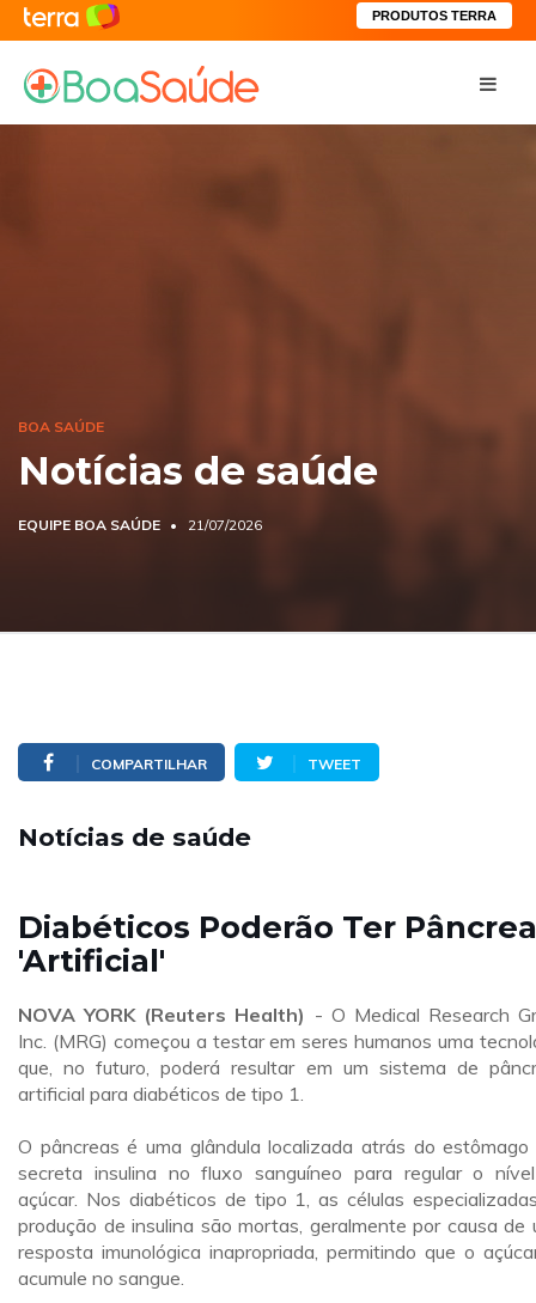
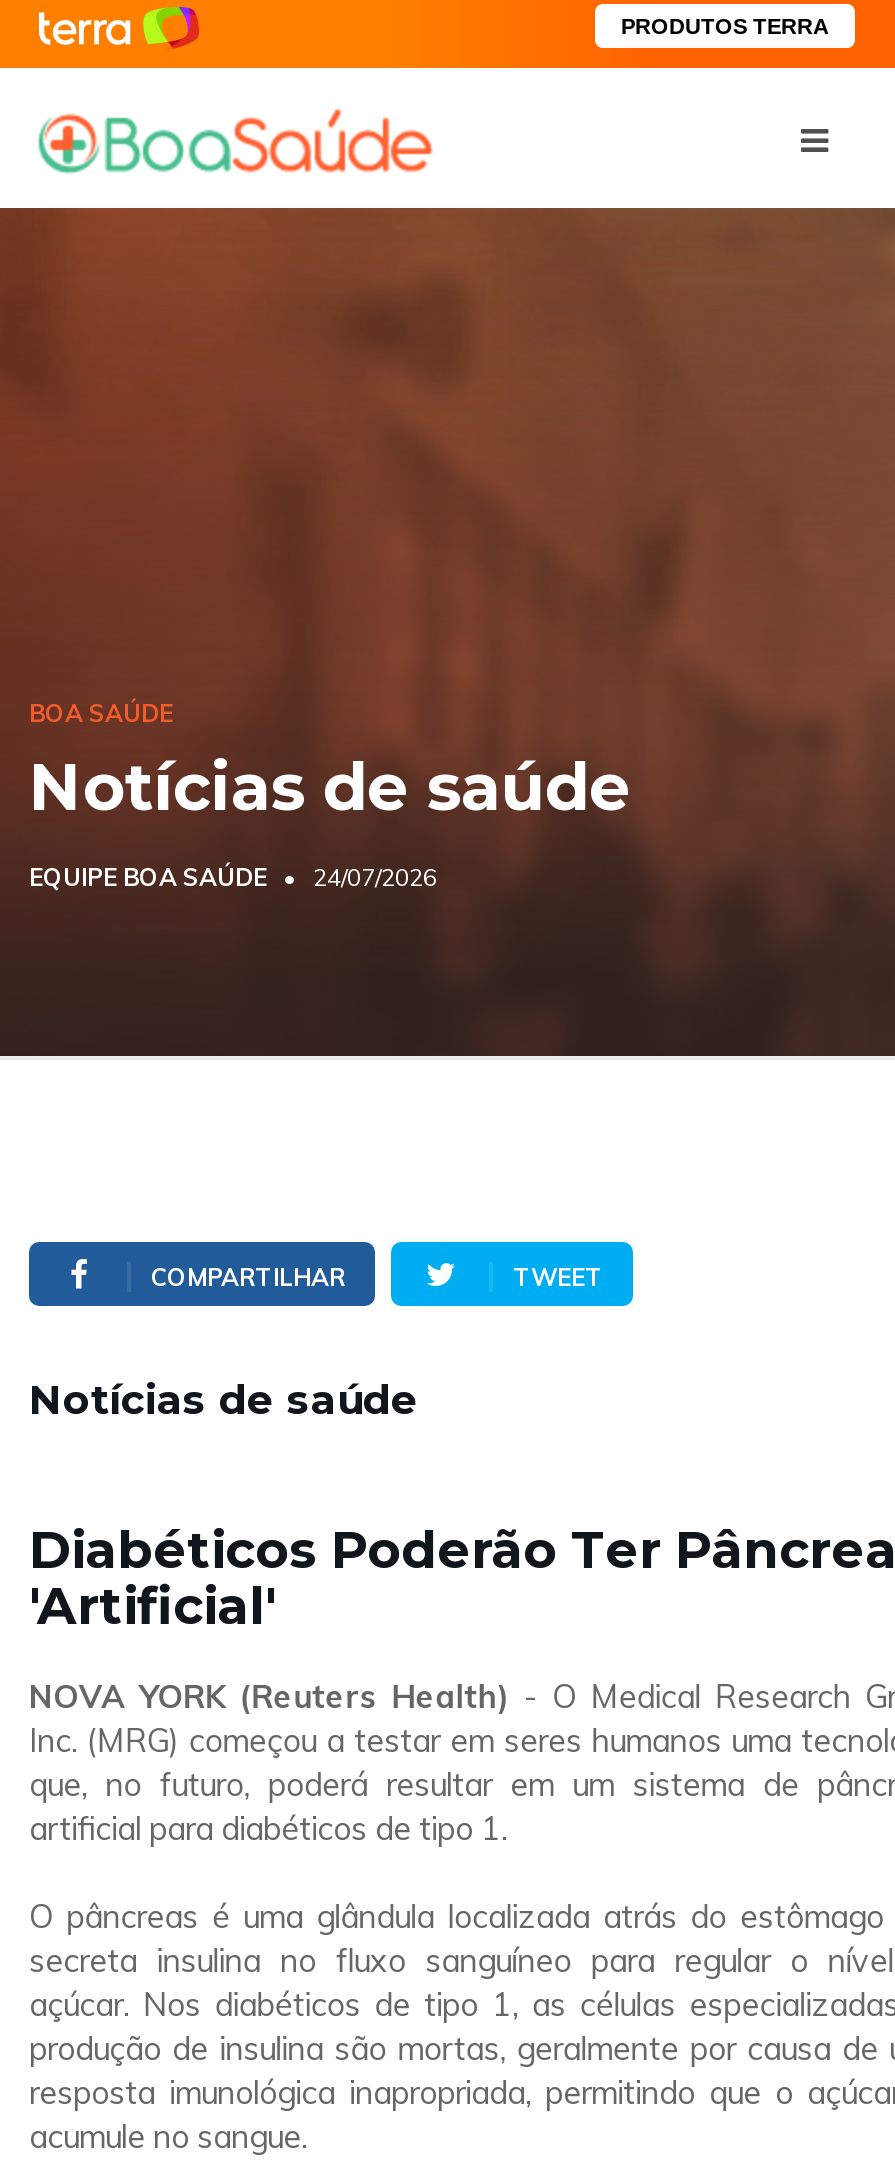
[18,516,262,534] EQUIPE BOA SAÚDE 21/07/2026 -> [29,862,437,892] EQUIPE BOA SAÚDE 24/07/2026

